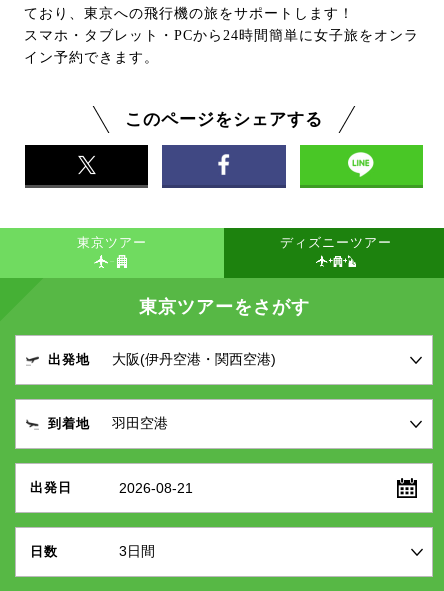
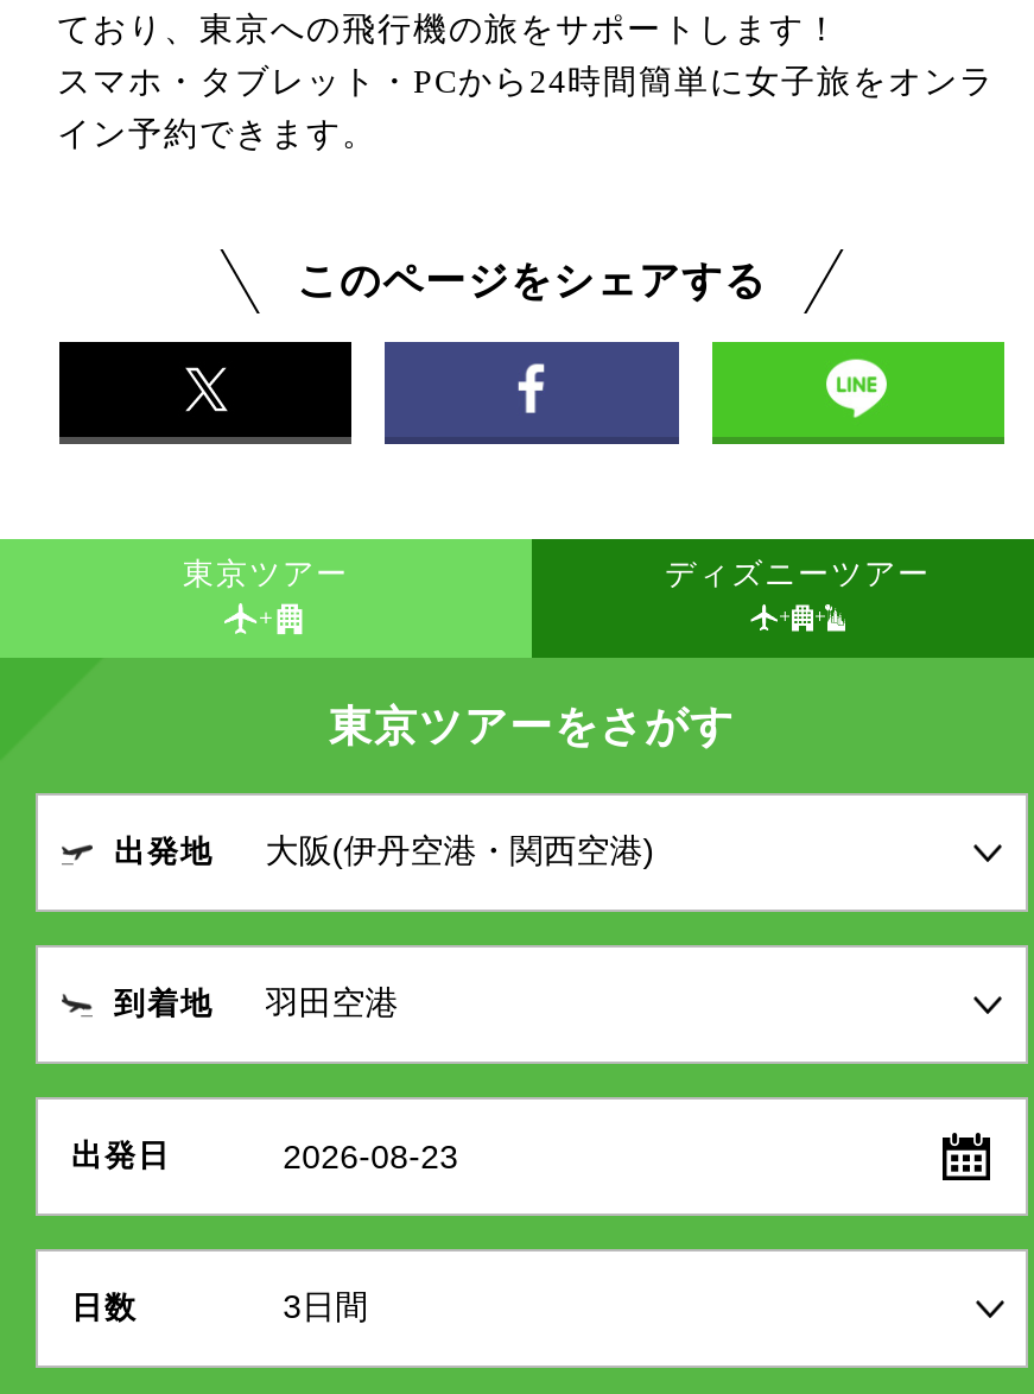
[119,480,193,496] 2026-08-21 -> [283,1137,459,1175] 2026-08-23

